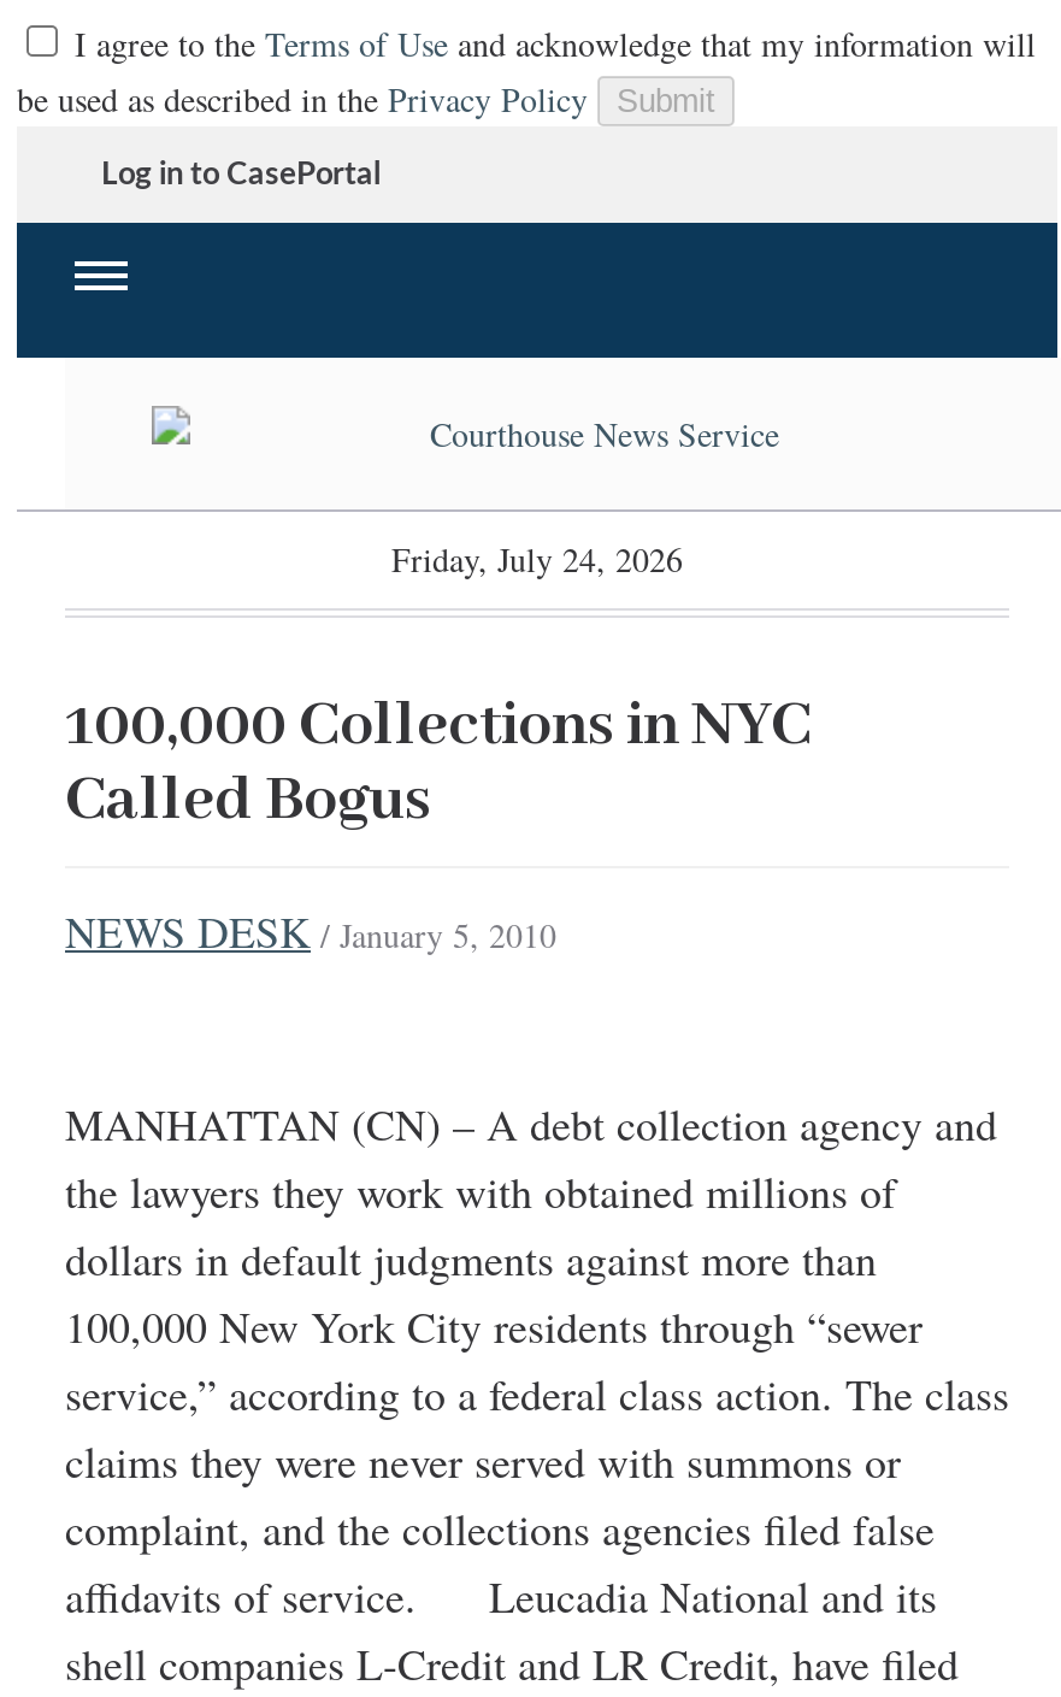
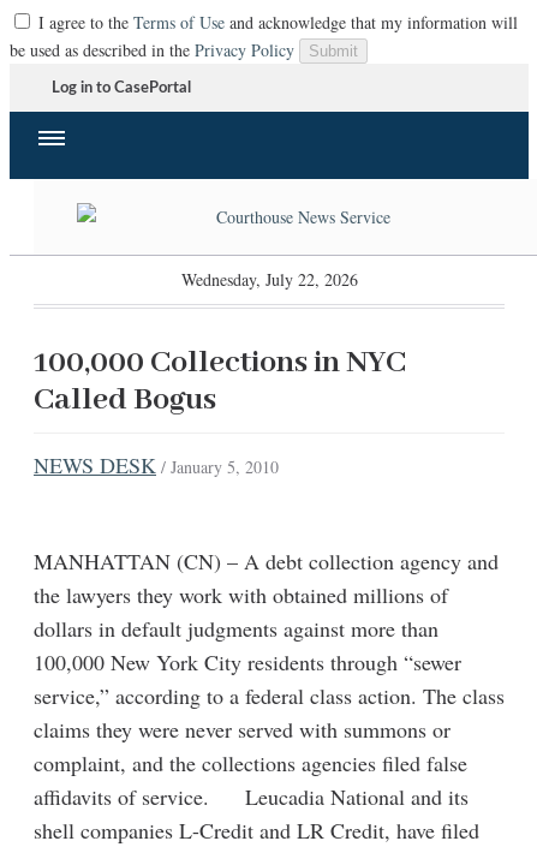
[391,536,683,582] Friday, July 24, 2026 -> [181,268,357,291] Wednesday, July 22, 2026

